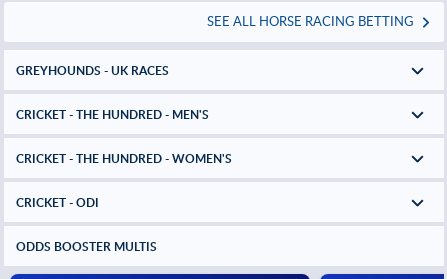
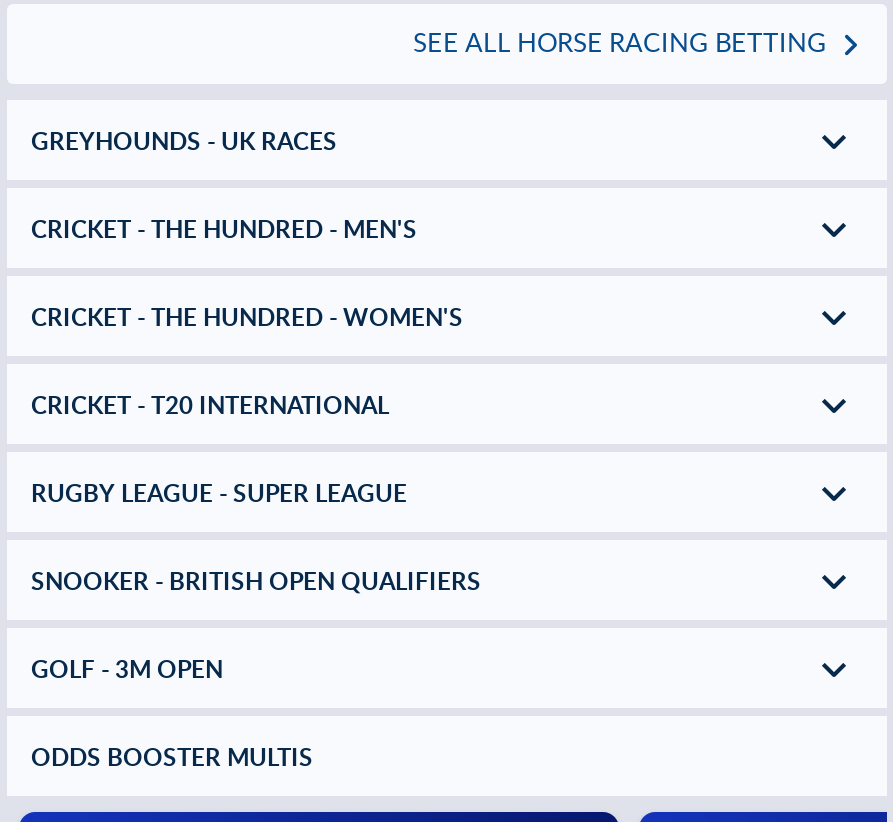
[16,194,99,211] CRICKET - ODI -> [31,387,481,685] CRICKET - T20 INTERNATIONAL | RUGBY LEAGUE - SUPER LEAGUE | SNOOKER - BRITISH OPEN QUALIFIERS | GOLF - 3M OPEN

